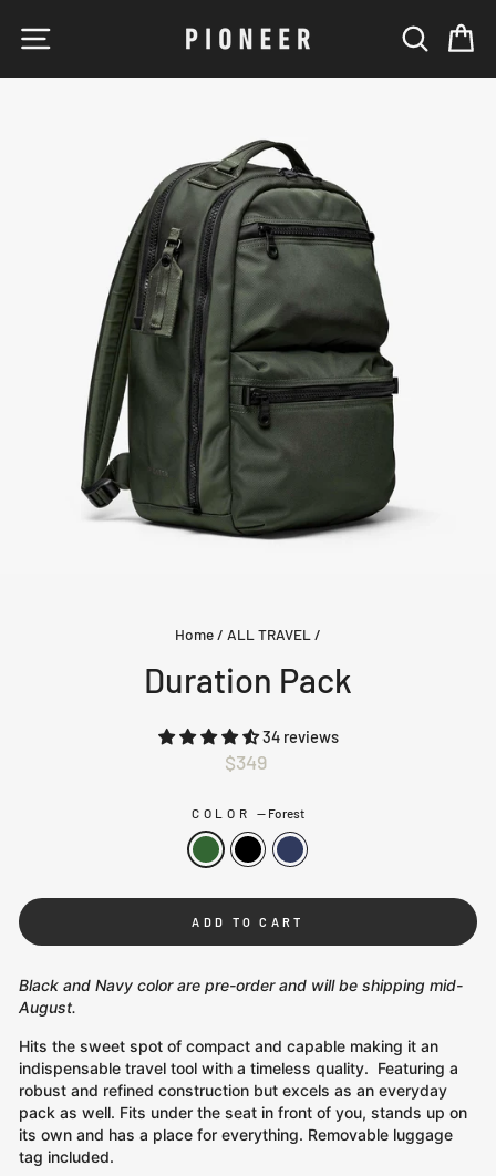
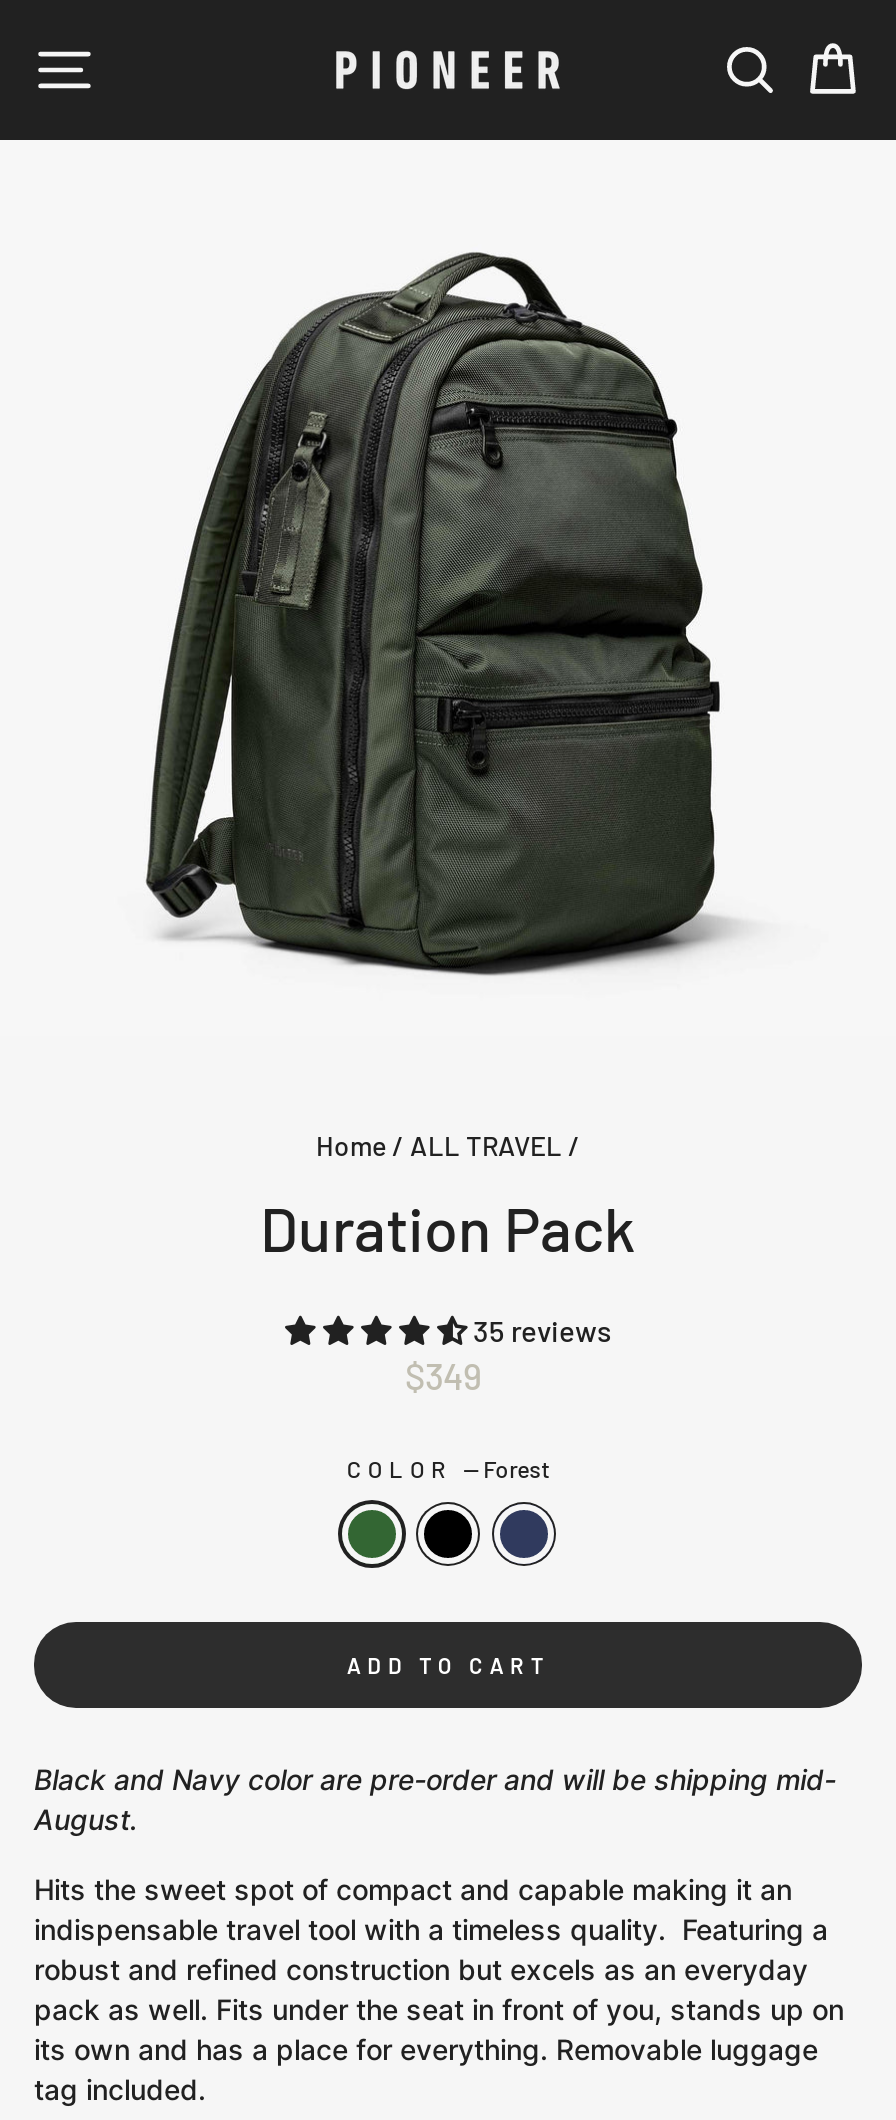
[262,726,338,746] 34 reviews -> [473,1312,611,1348] 35 reviews

